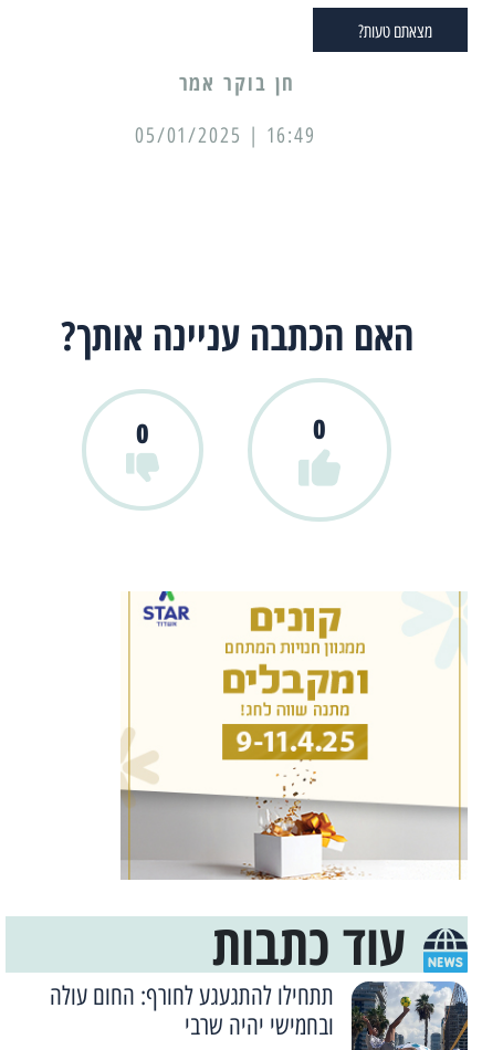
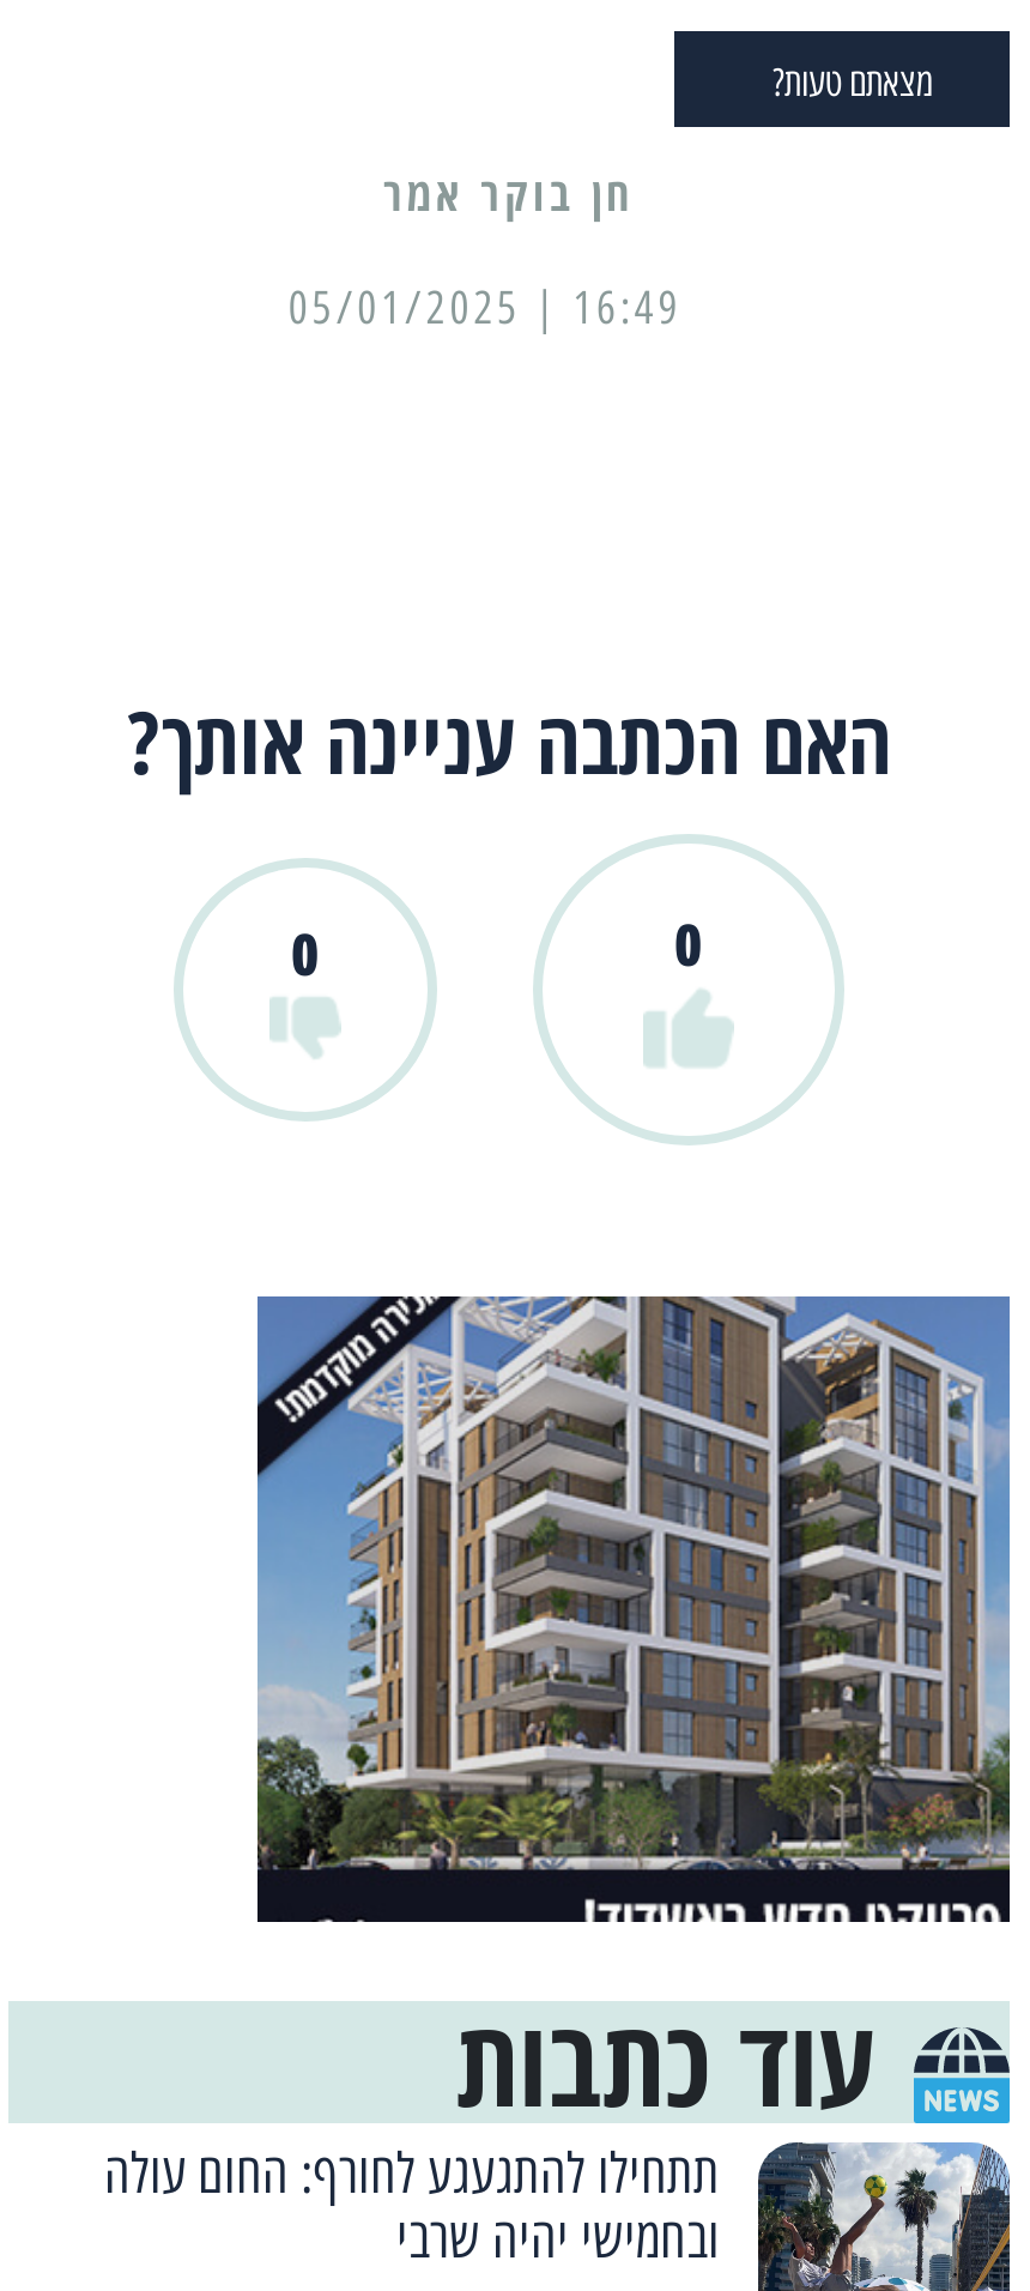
[120,591,468,881] [image] -> [255,1294,1012,1924] [image]

